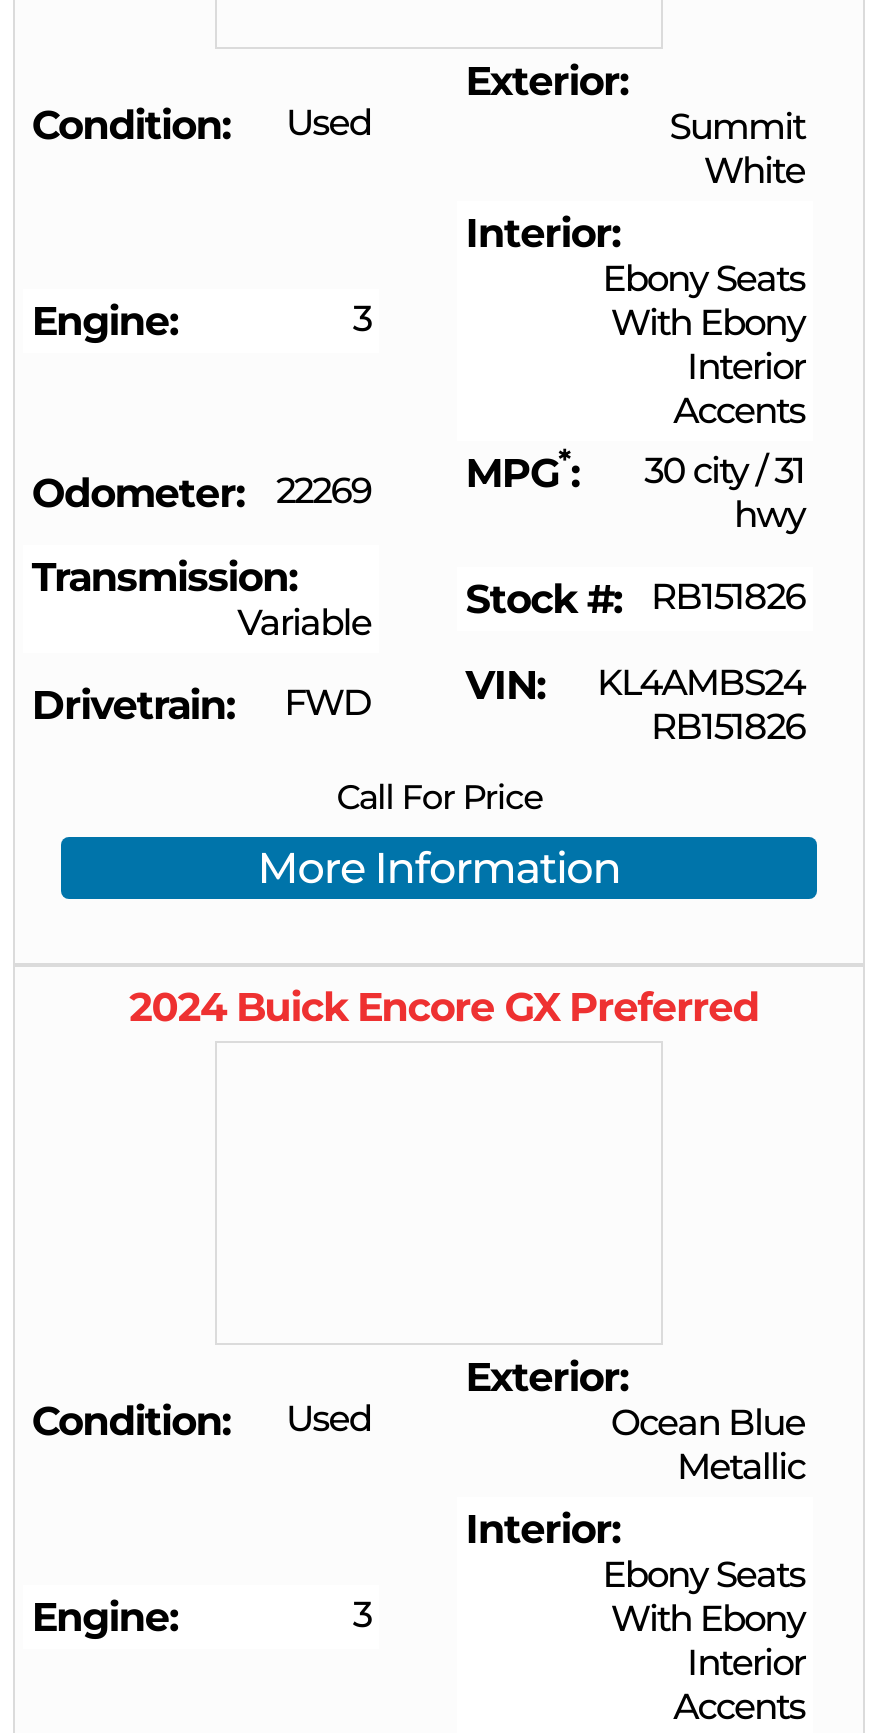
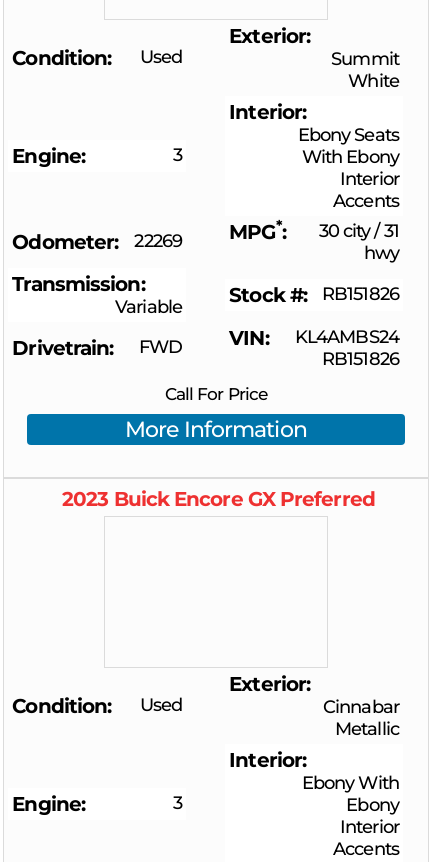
[129,983,759,1031] 2024 Buick Encore GX Preferred -> [62,487,375,511] 2023 Buick Encore GX Preferred
[611,1401,805,1445] Ocean Blue -> [323,696,399,718] Cinnabar
[602,1553,805,1641] Ebony Seats | With Ebony -> [302,772,399,816] Ebony With | Ebony

